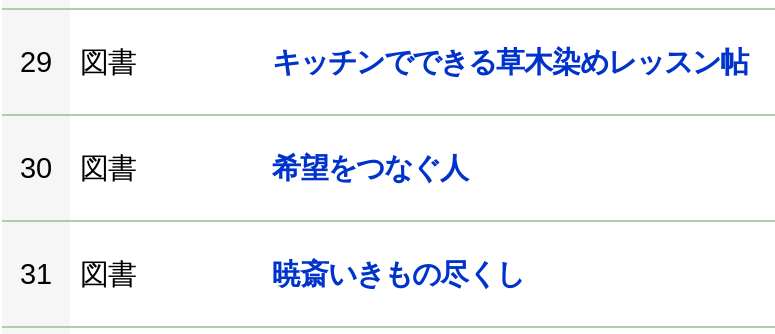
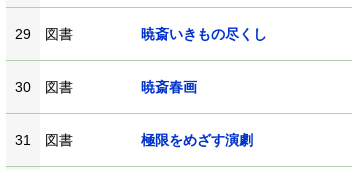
[272,46,748,78] キッチンでできる草木染めレッスン帖 -> none
[272,152,468,184] 希望をつなぐ人 -> [141,79,197,95] 暁斎春画
moved [272,258,524,290] -> [141,26,267,42]: 暁斎いきもの尽くし
none -> [141,132,253,148] 極限をめざす演劇

